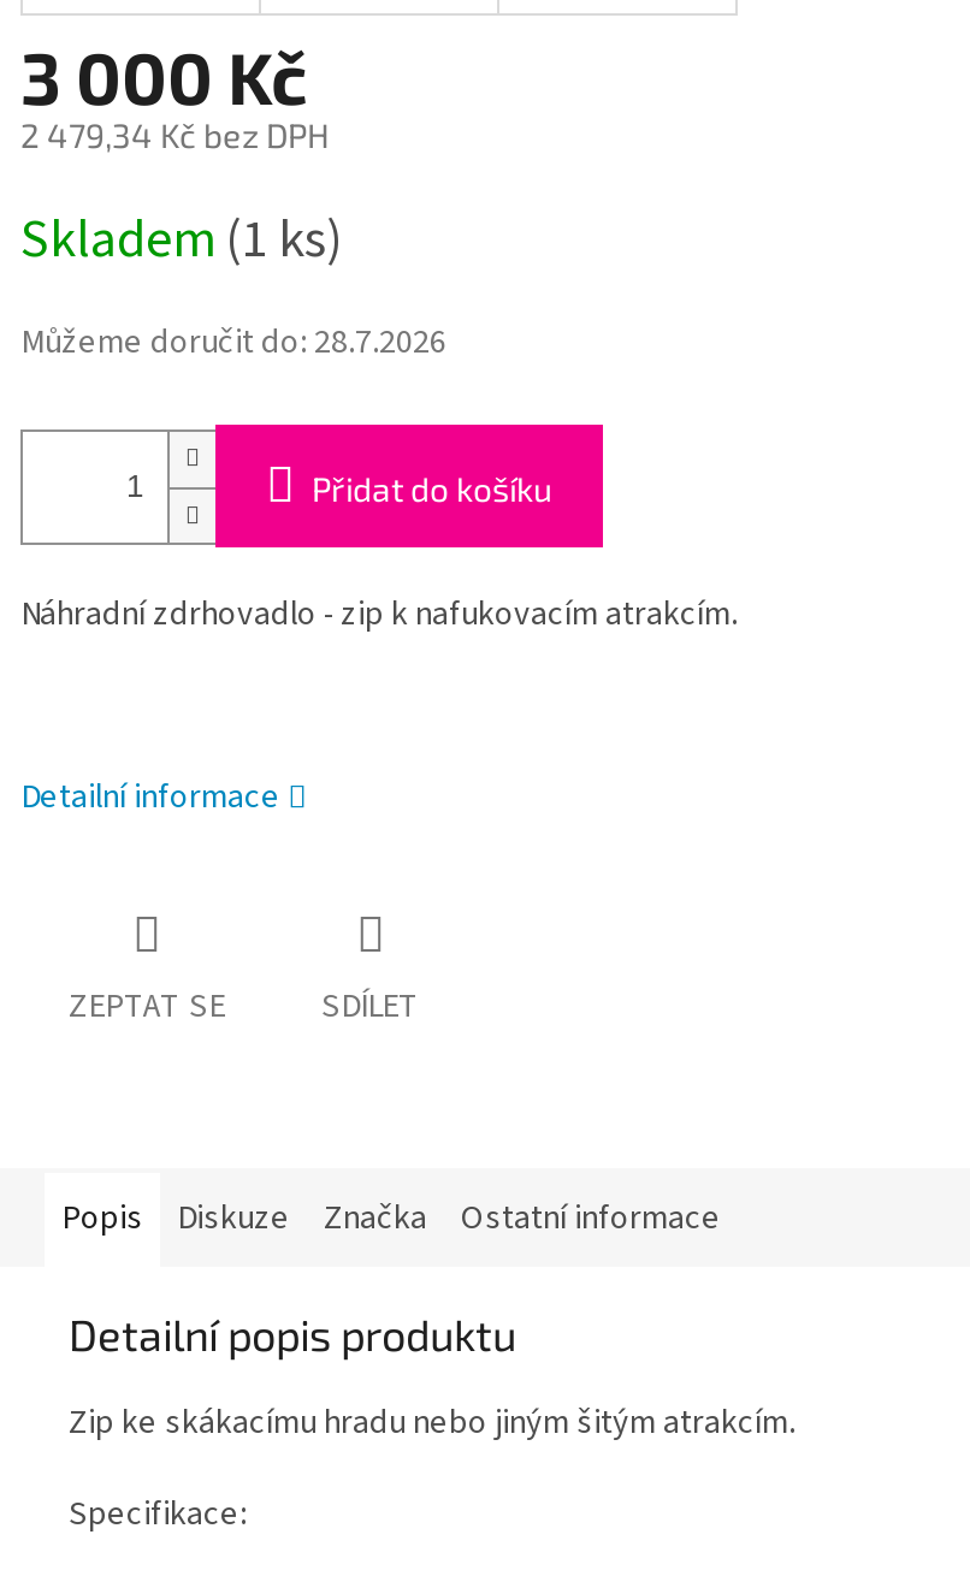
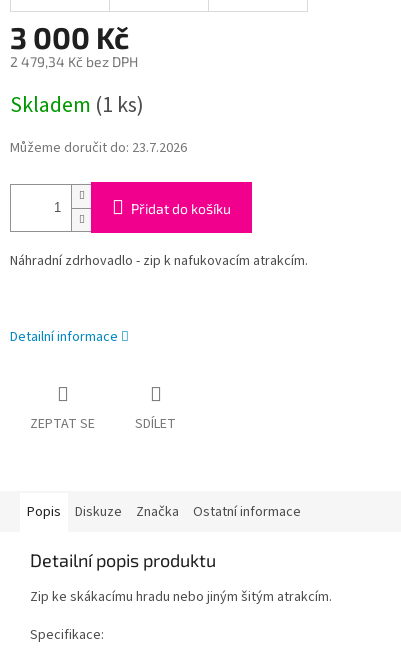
[20,320,446,368] Můžeme doručit do: 28.7.2026 -> [10,138,187,158] Můžeme doručit do: 23.7.2026

